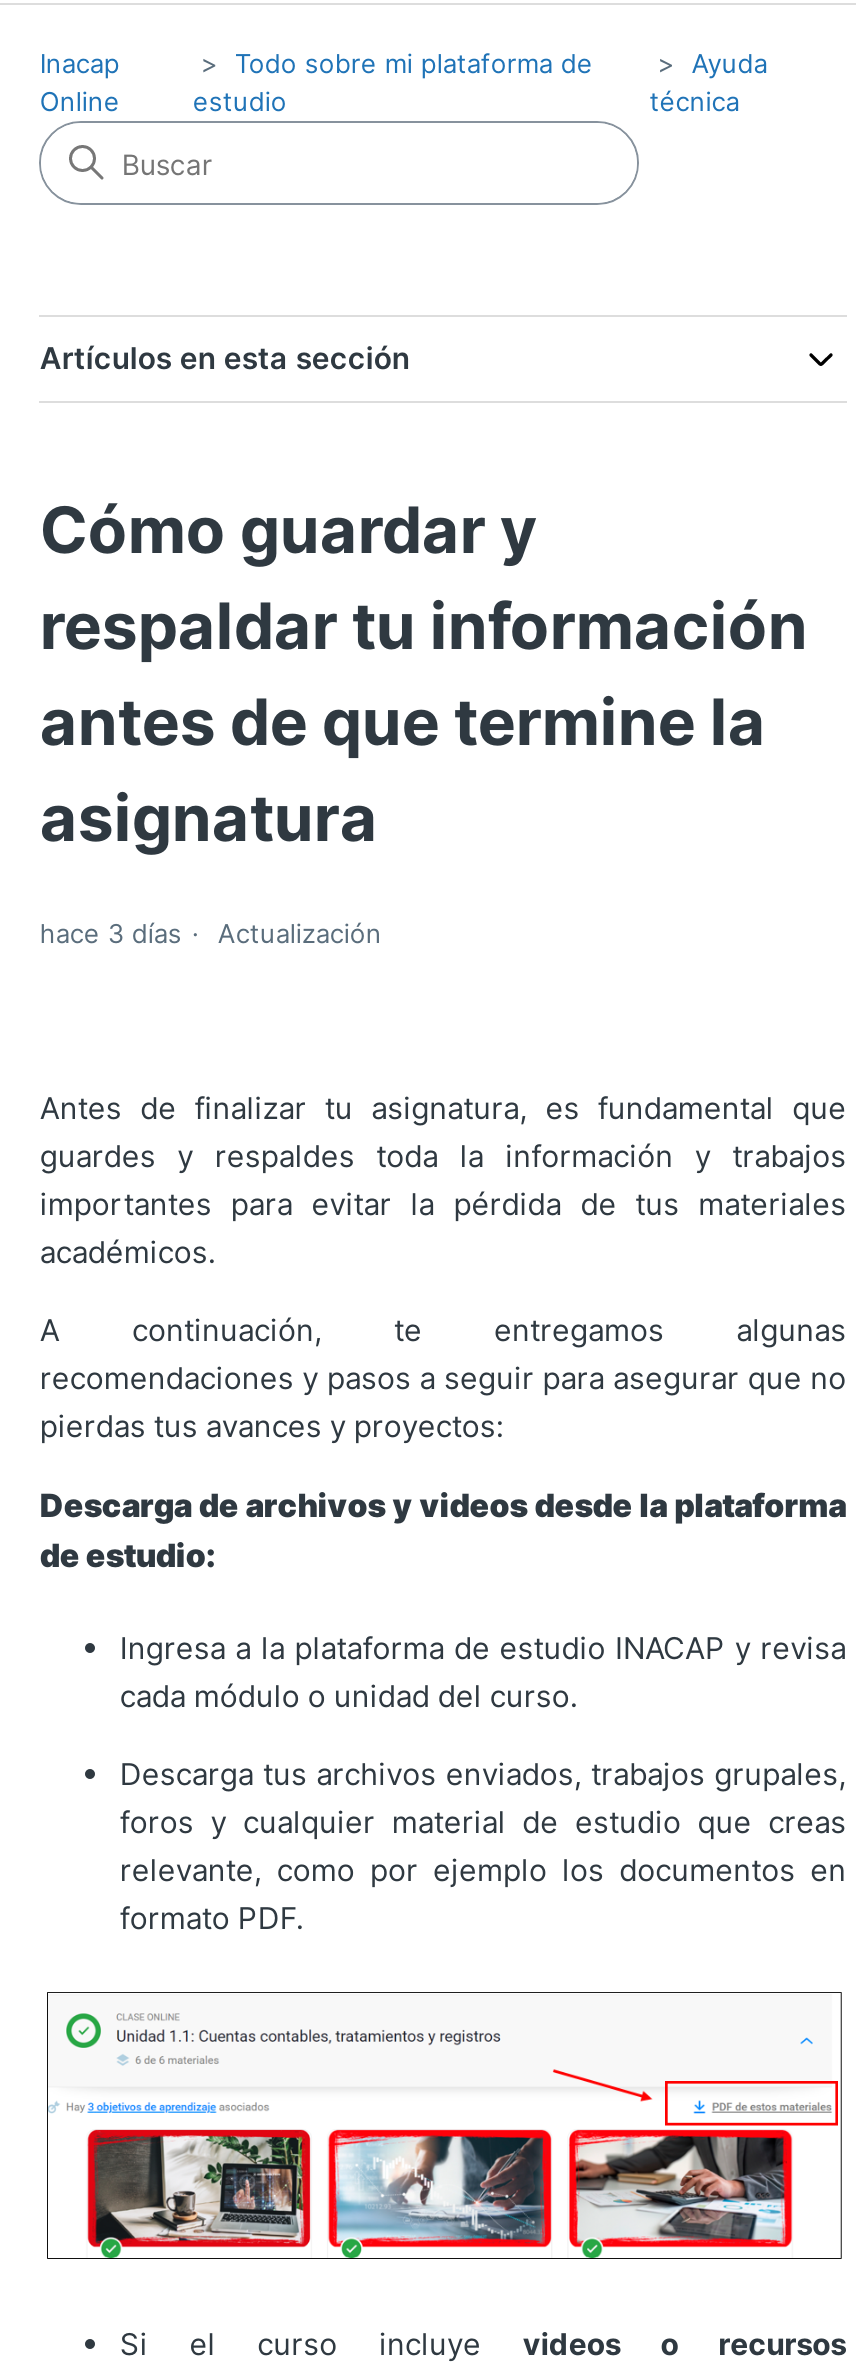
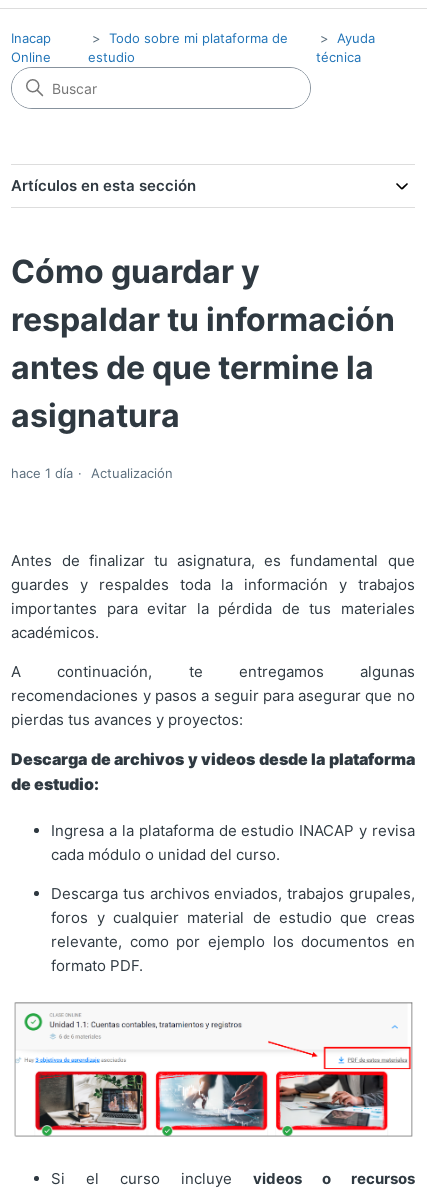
[40,918,382,950] hace 3 días Actualización -> [11,465,173,481] hace 1 día Actualización

